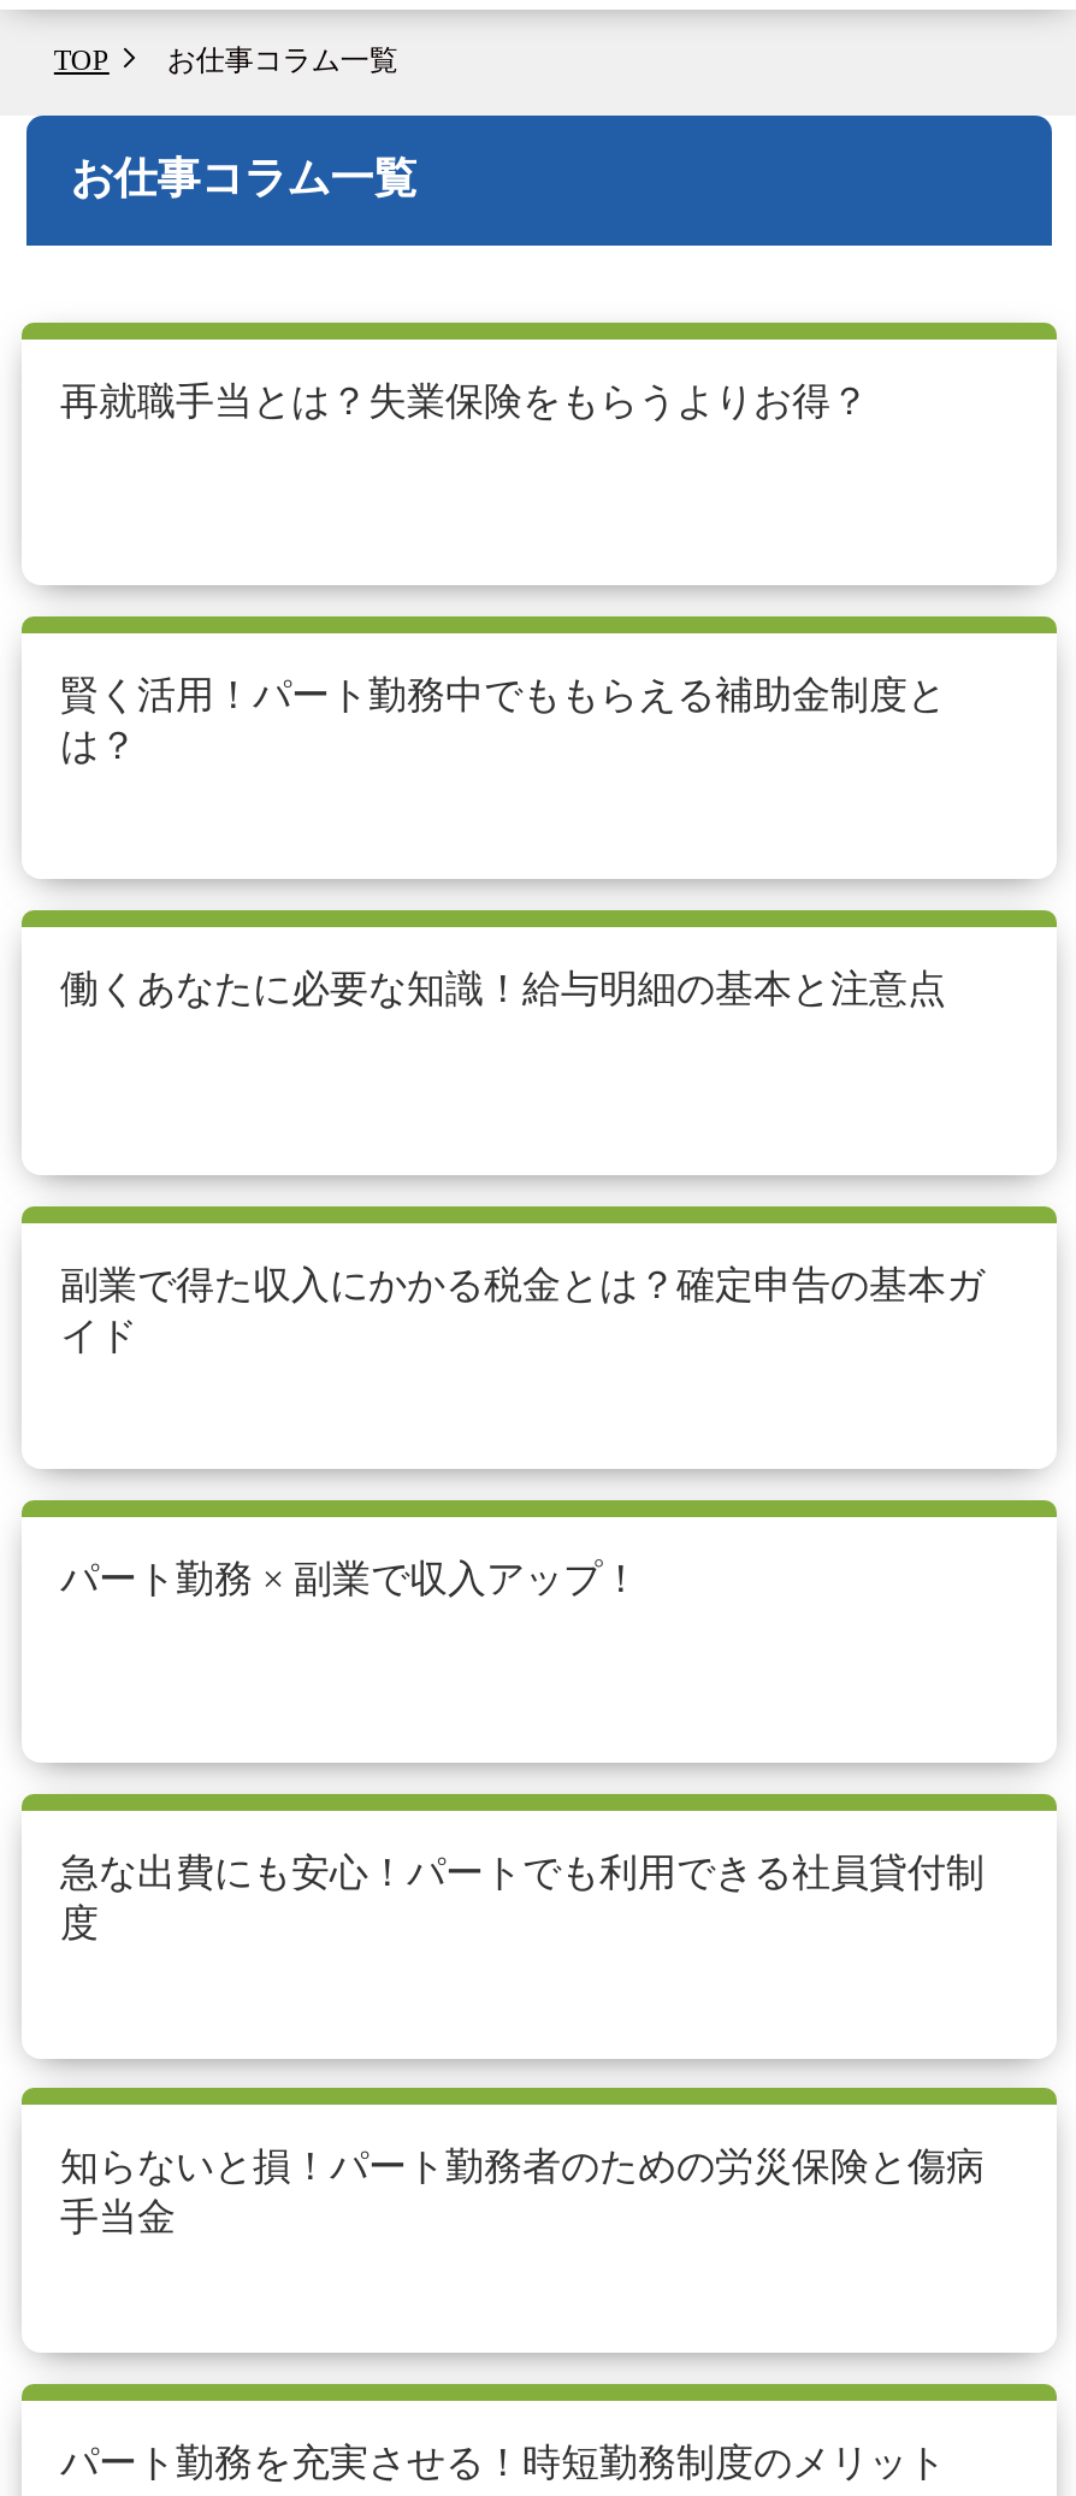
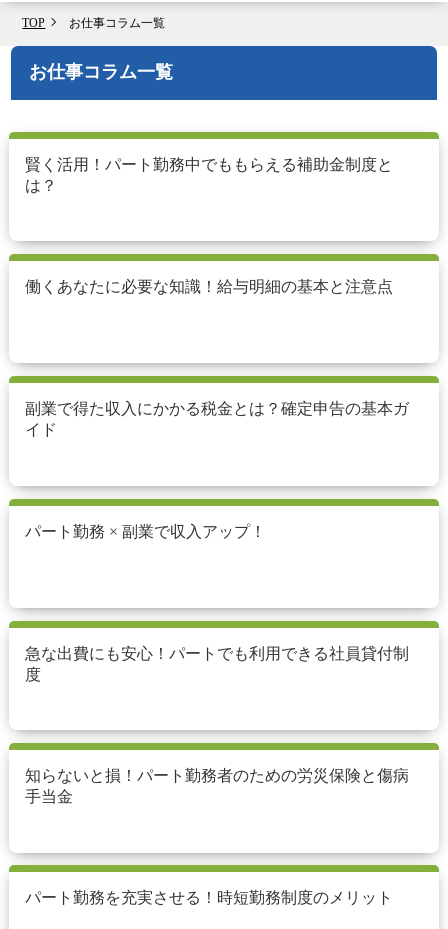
[60,380,869,421] 再就職手当とは？失業保険をもらうよりお得？ -> none

